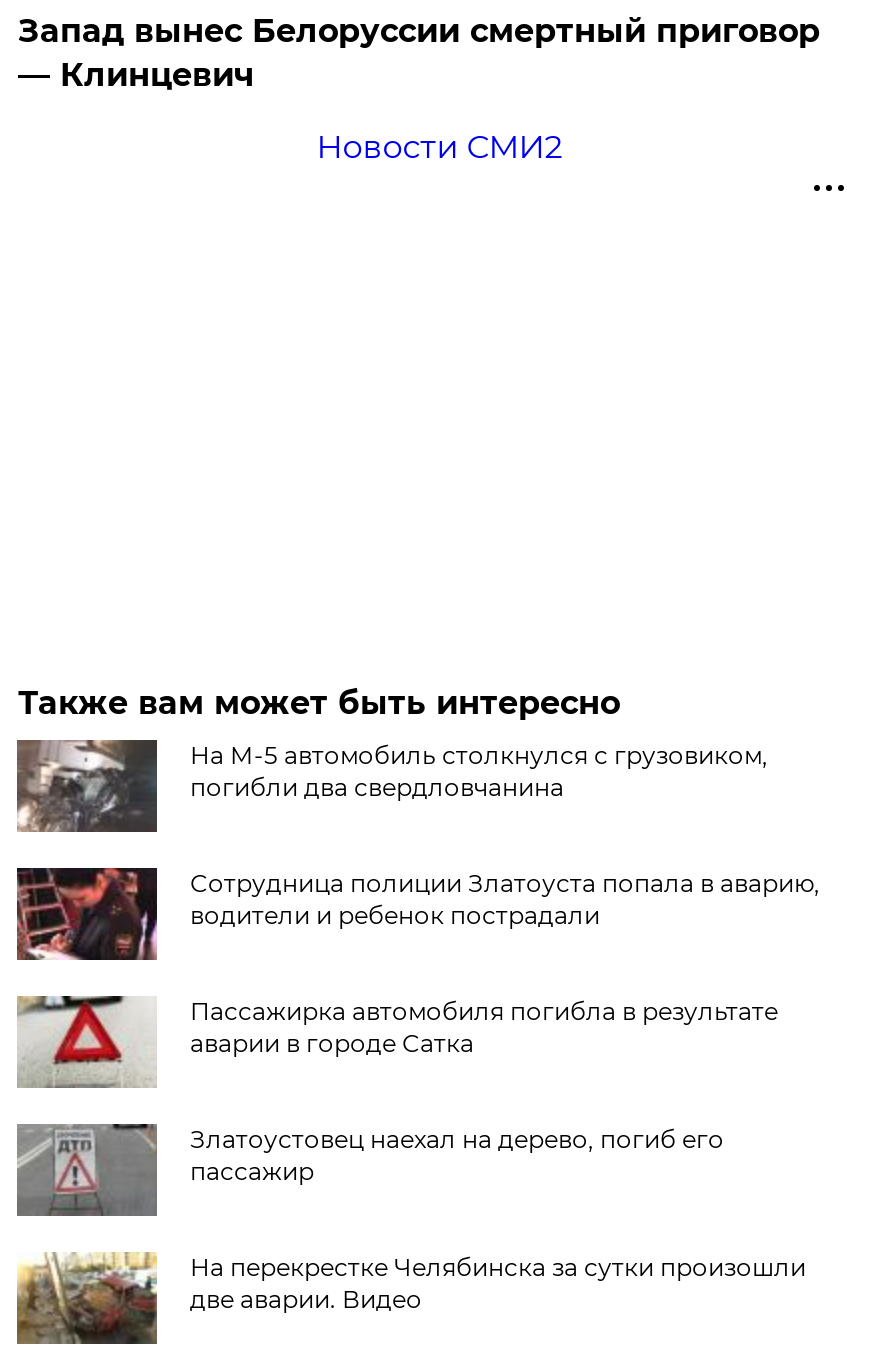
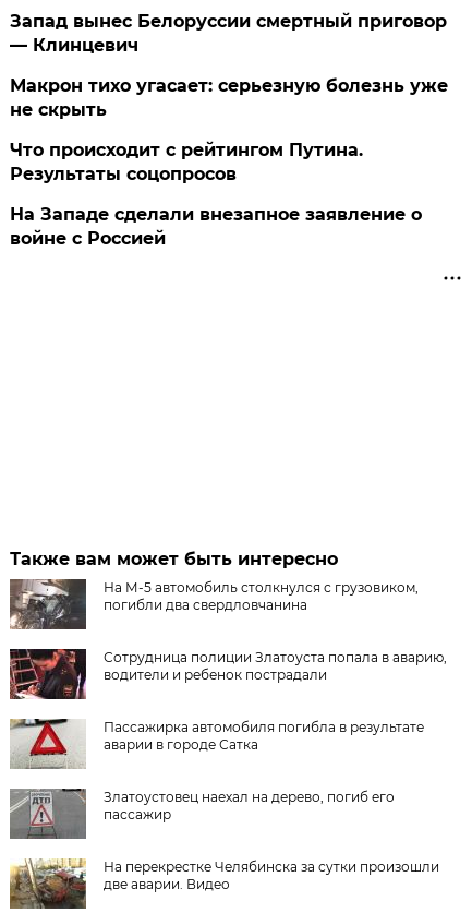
[316,128,562,166] Новости СМИ2 -> [10,75,448,249] Макрон тихо угасает: серьезную болезнь уже | не скрыть | Что происходит с рейтингом Путина. | Результаты соцопросов | На Западе сделали внезапное заявление о | войне с Россией

